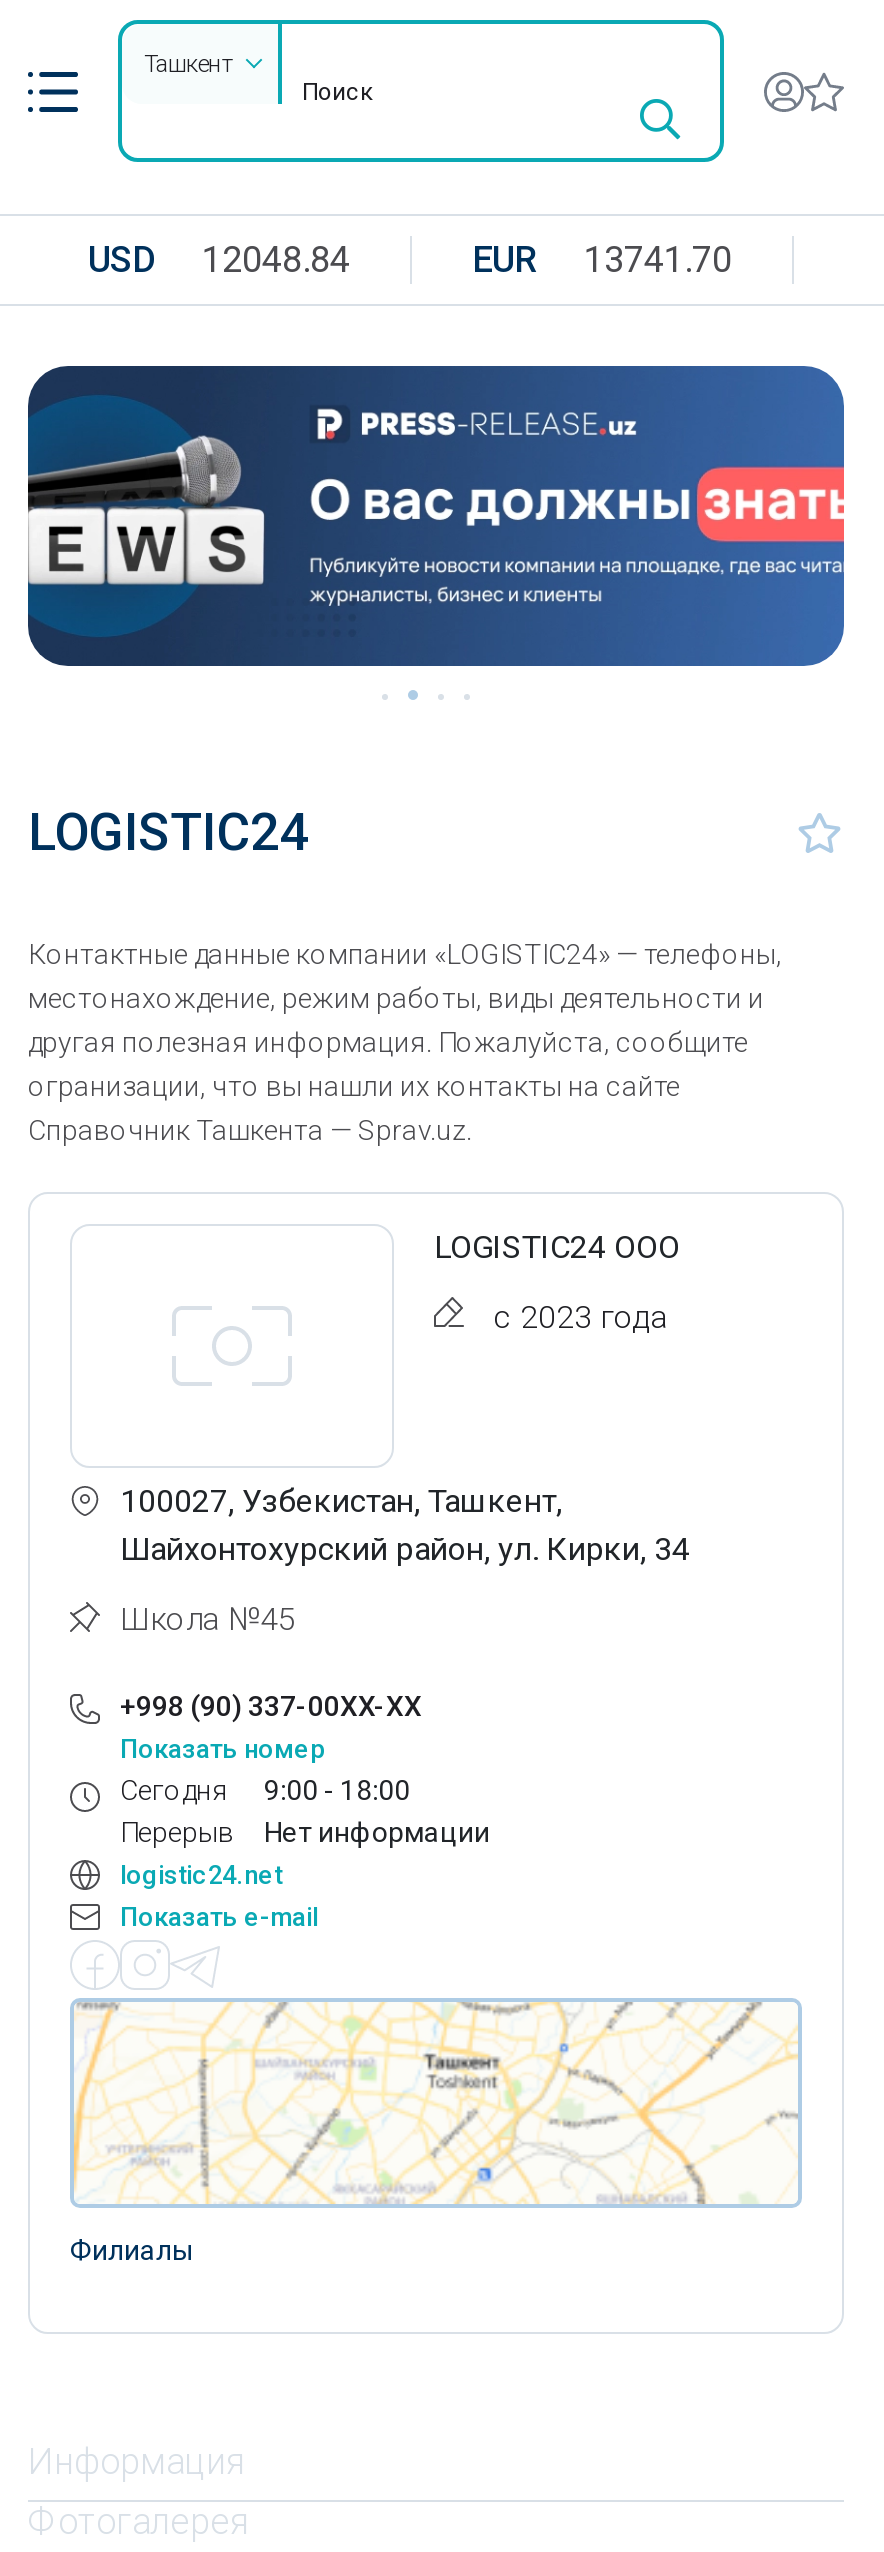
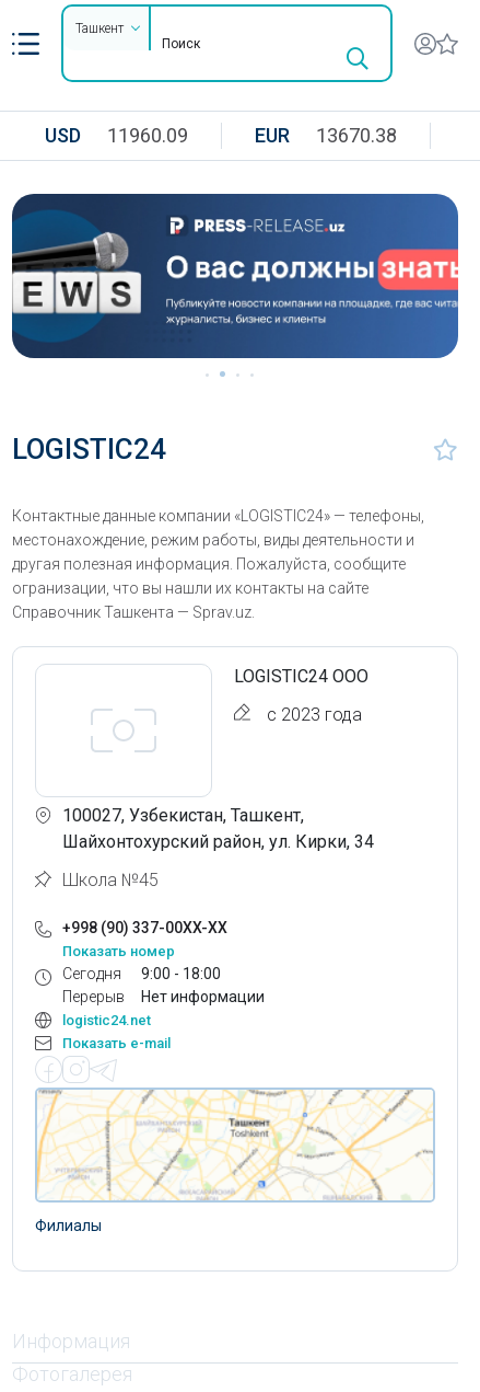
[88,238,350,280] USD 12048.84 -> [45,124,188,147] USD 11960.09
[472,238,732,280] EUR 13741.70 -> [255,124,397,147] EUR 13670.38

